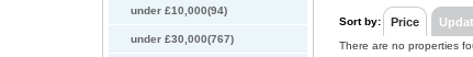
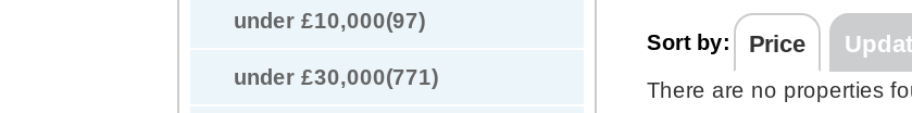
[131,4,227,16] under £10,000(94) -> [234,9,425,33] under £10,000(97)
[131,33,234,45] under £30,000(767) -> [234,65,438,89] under £30,000(771)

